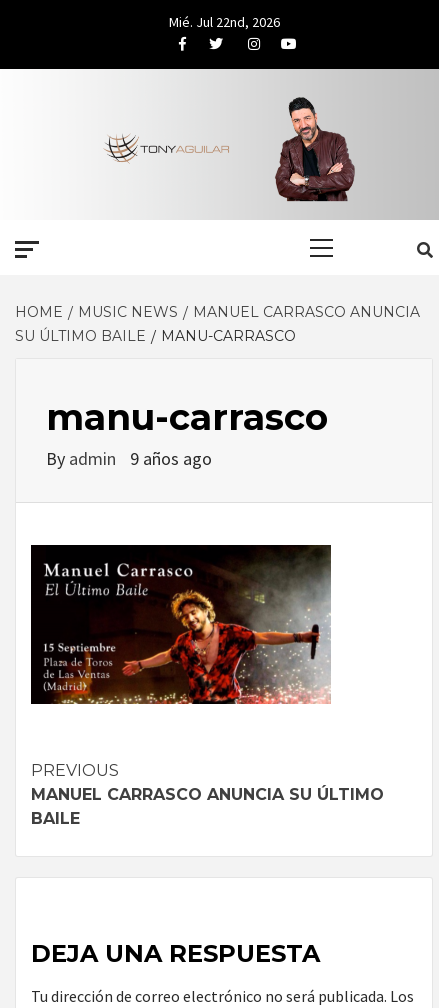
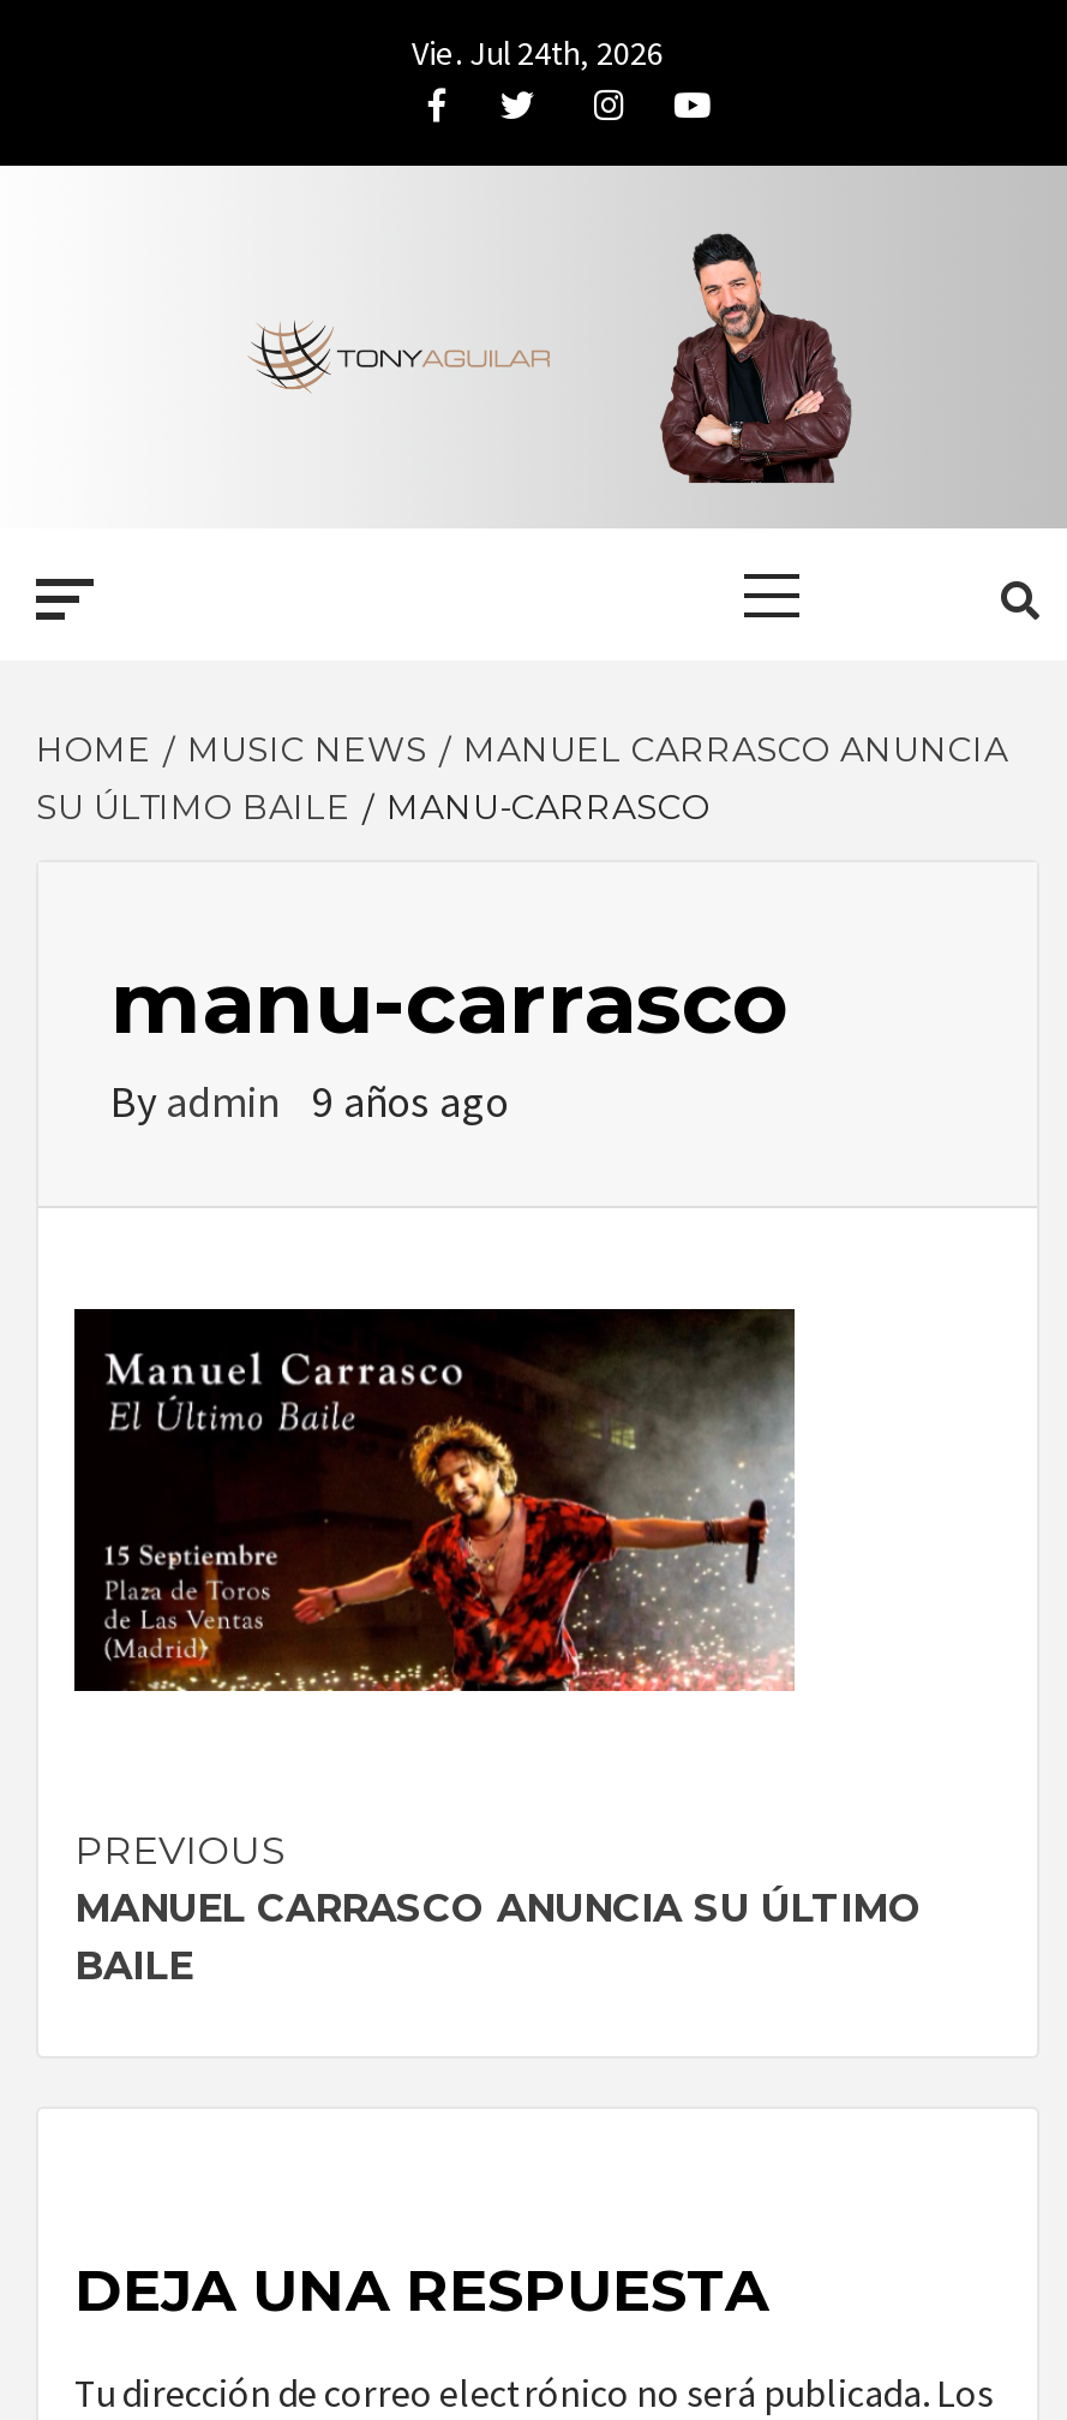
[168,13,279,31] Mié. Jul 22nd, 2026 -> [412,31,664,74] Vie. Jul 24th, 2026

